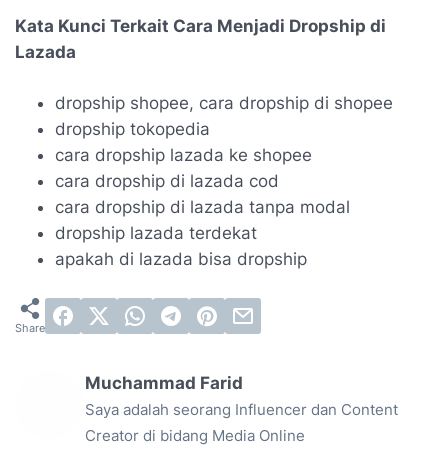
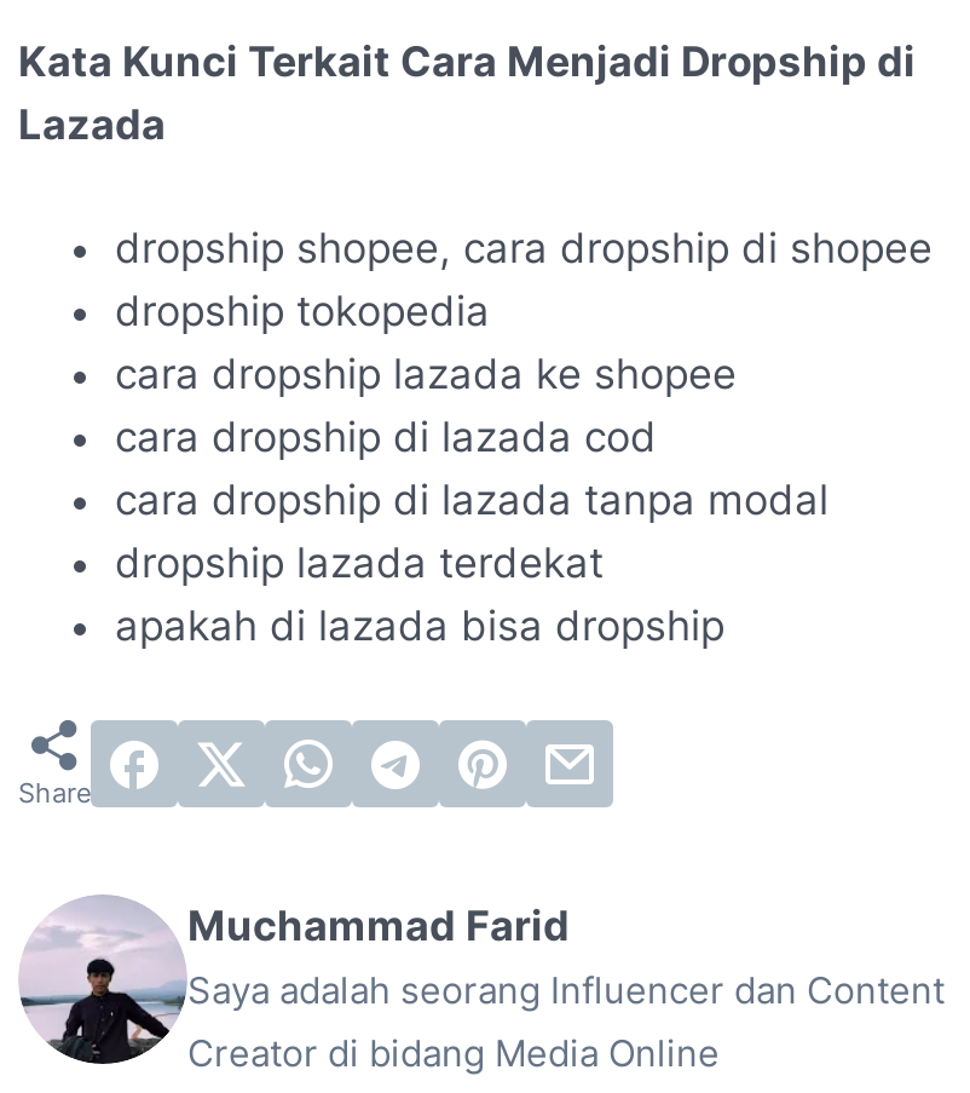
none -> [18,892,185,1066] [image]

